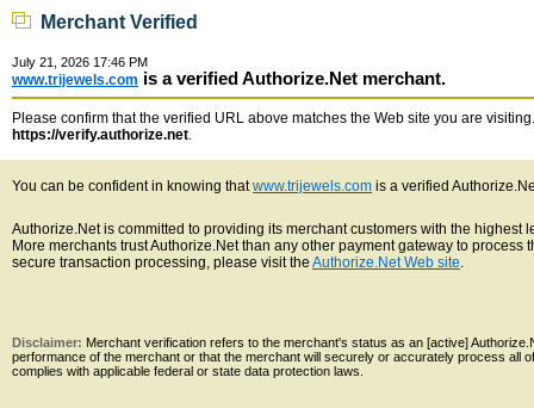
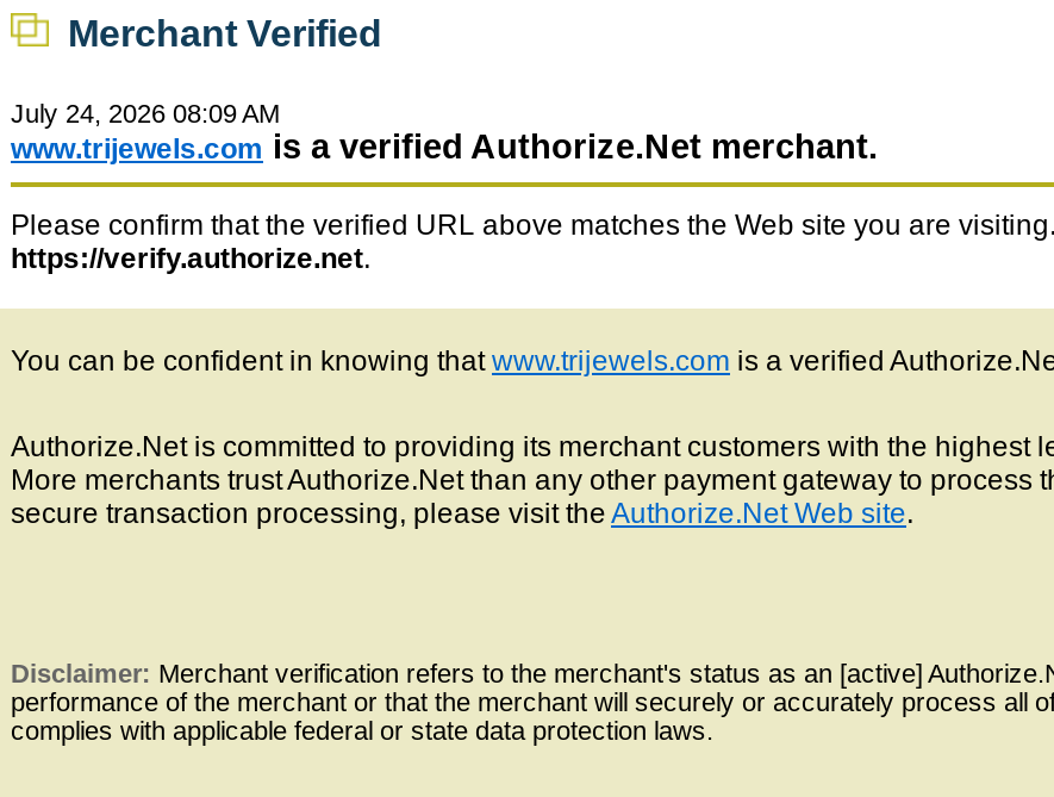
[12,55,148,69] July 21, 2026 17:46 PM -> [11,99,280,127] July 24, 2026 08:09 AM

